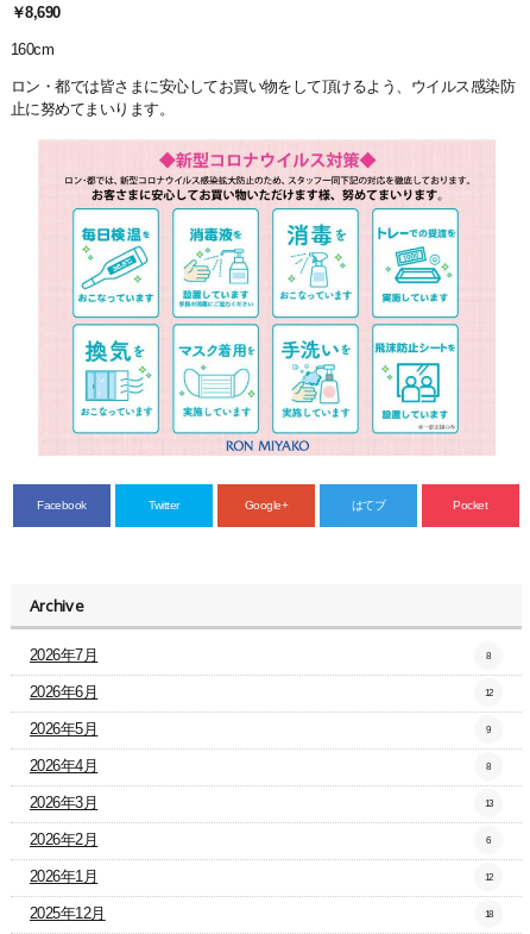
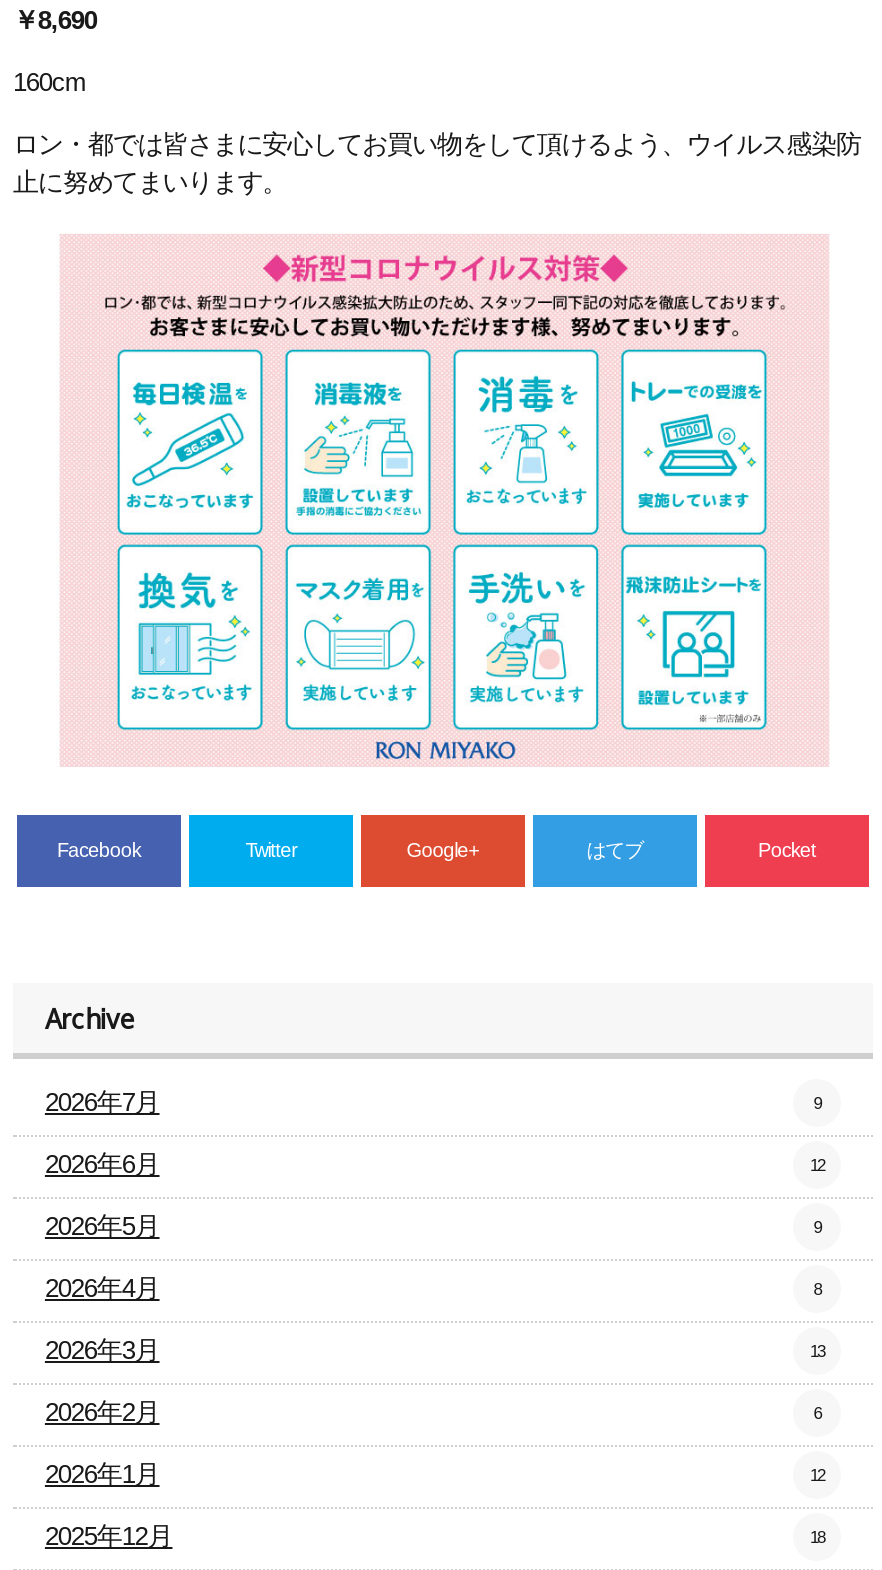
[486,650,491,662] 8 -> [814,1093,821,1113] 9

